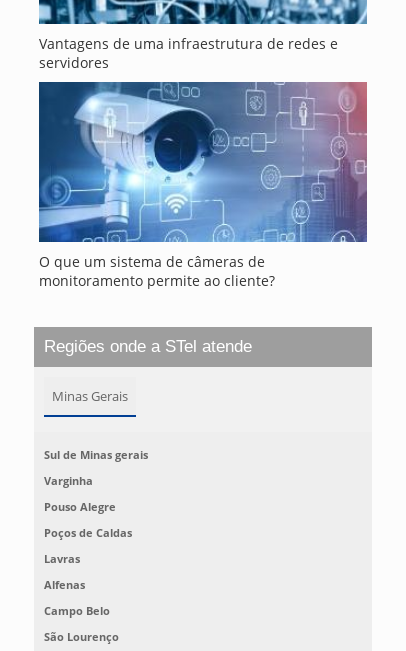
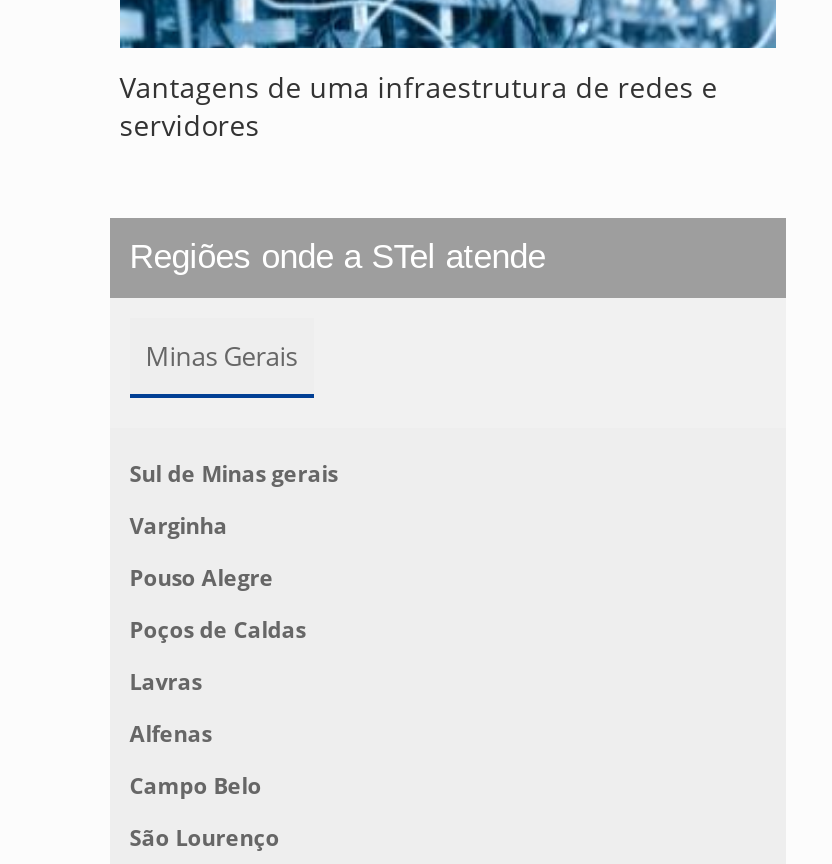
[38,81,368,290] [image] | O que um sistema de câmeras de | monitoramento permite ao cliente? -> none

